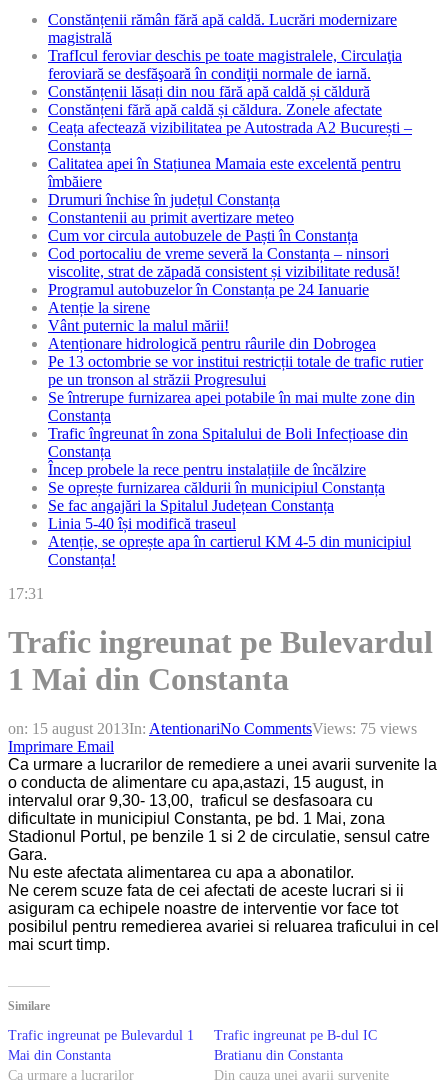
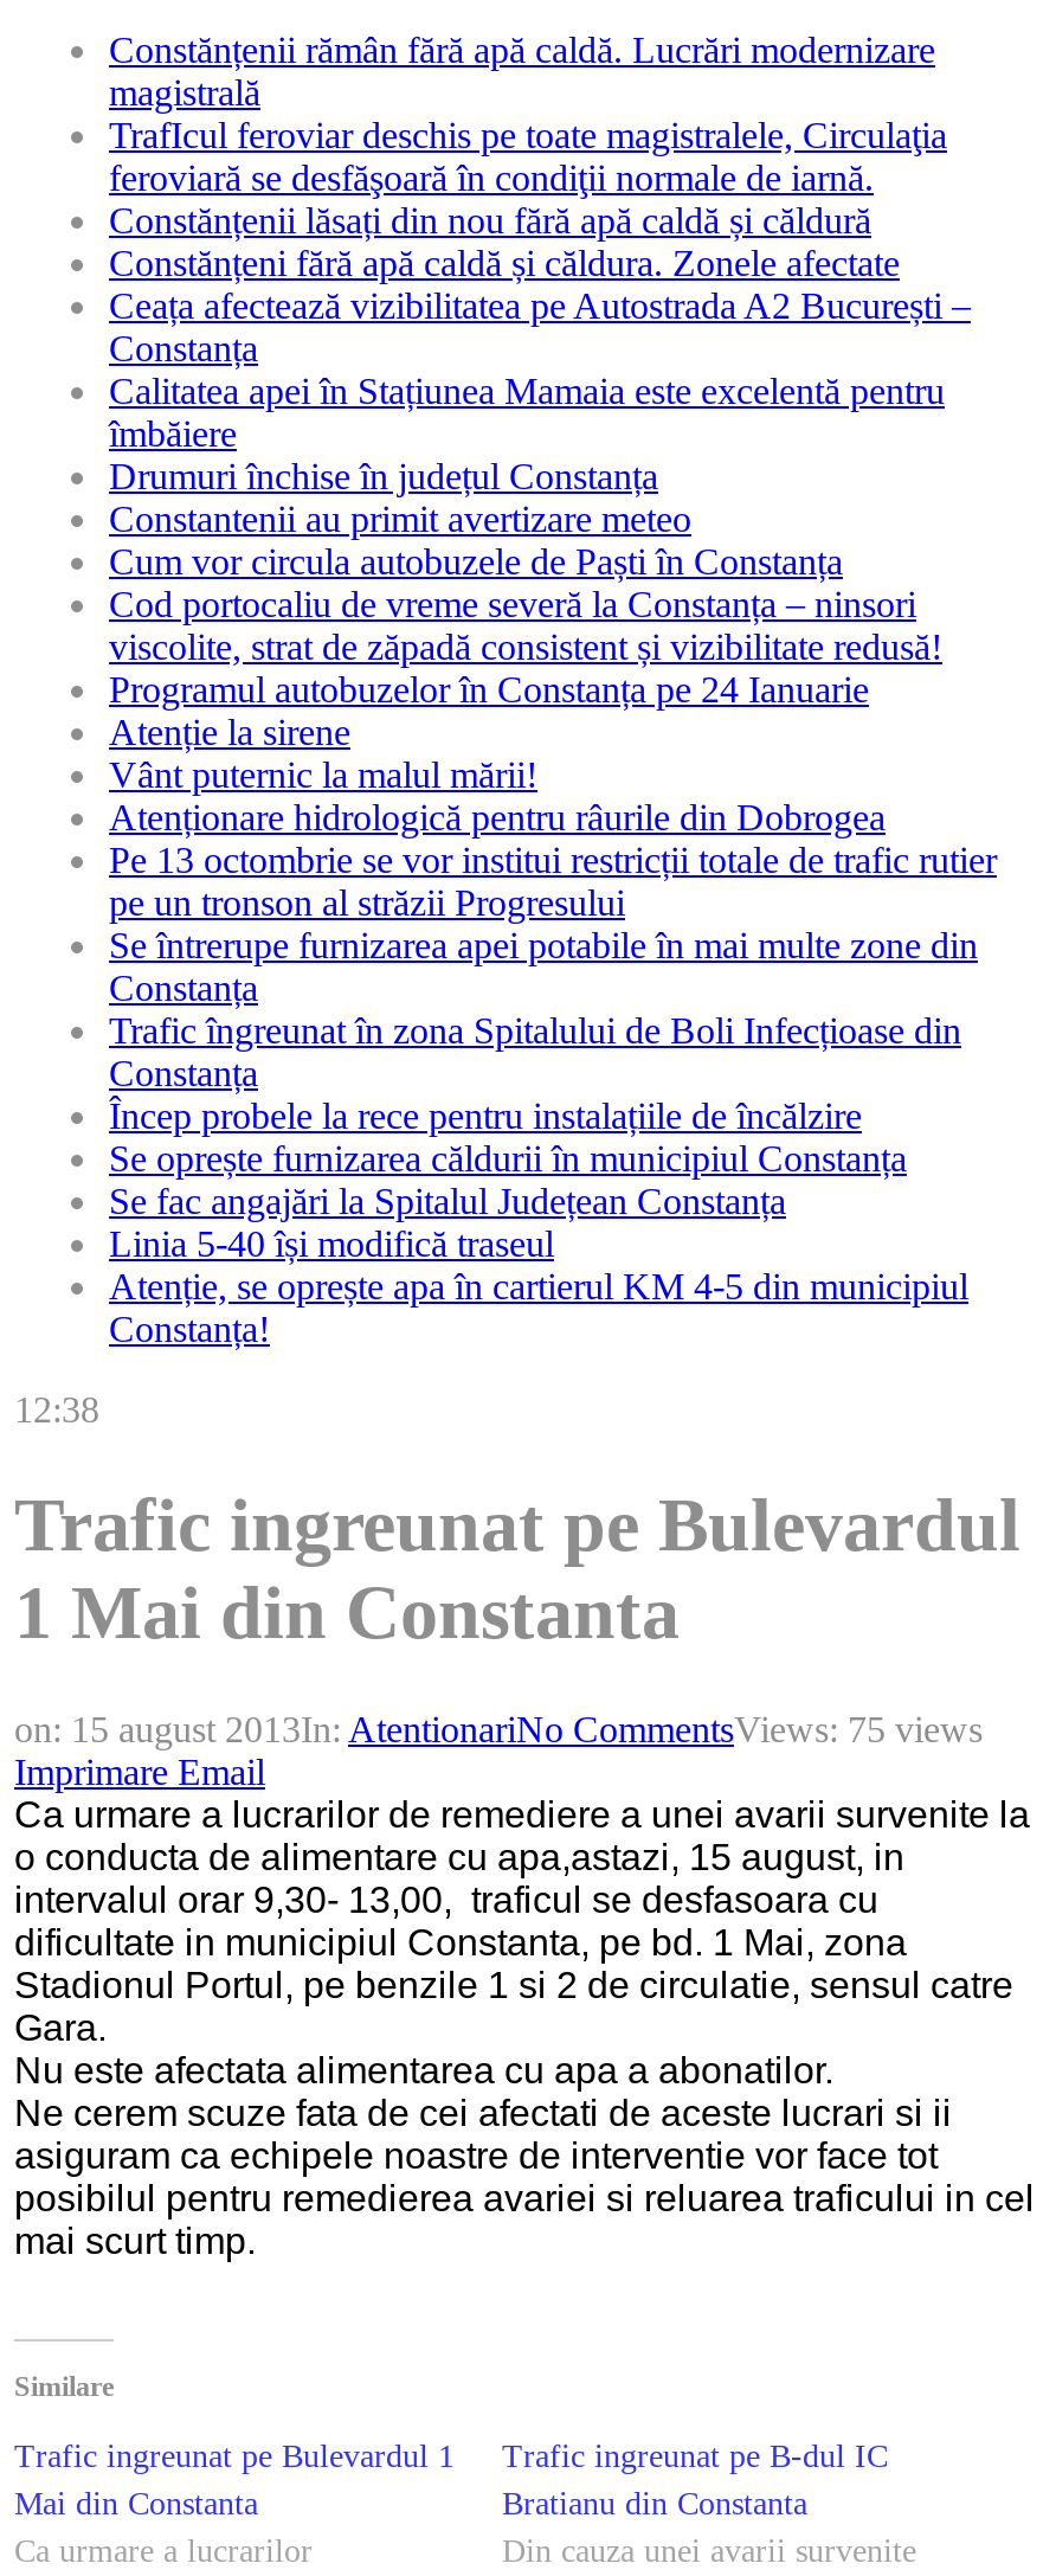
[8,585,44,602] 17:31 -> [14,1389,99,1430] 12:38

